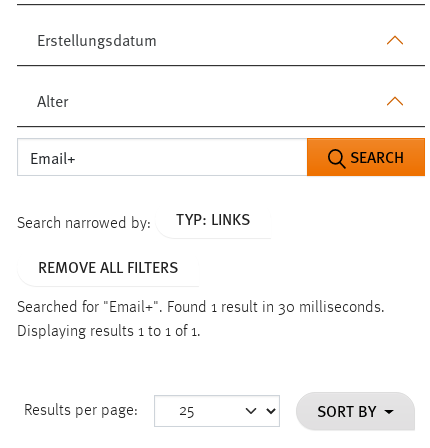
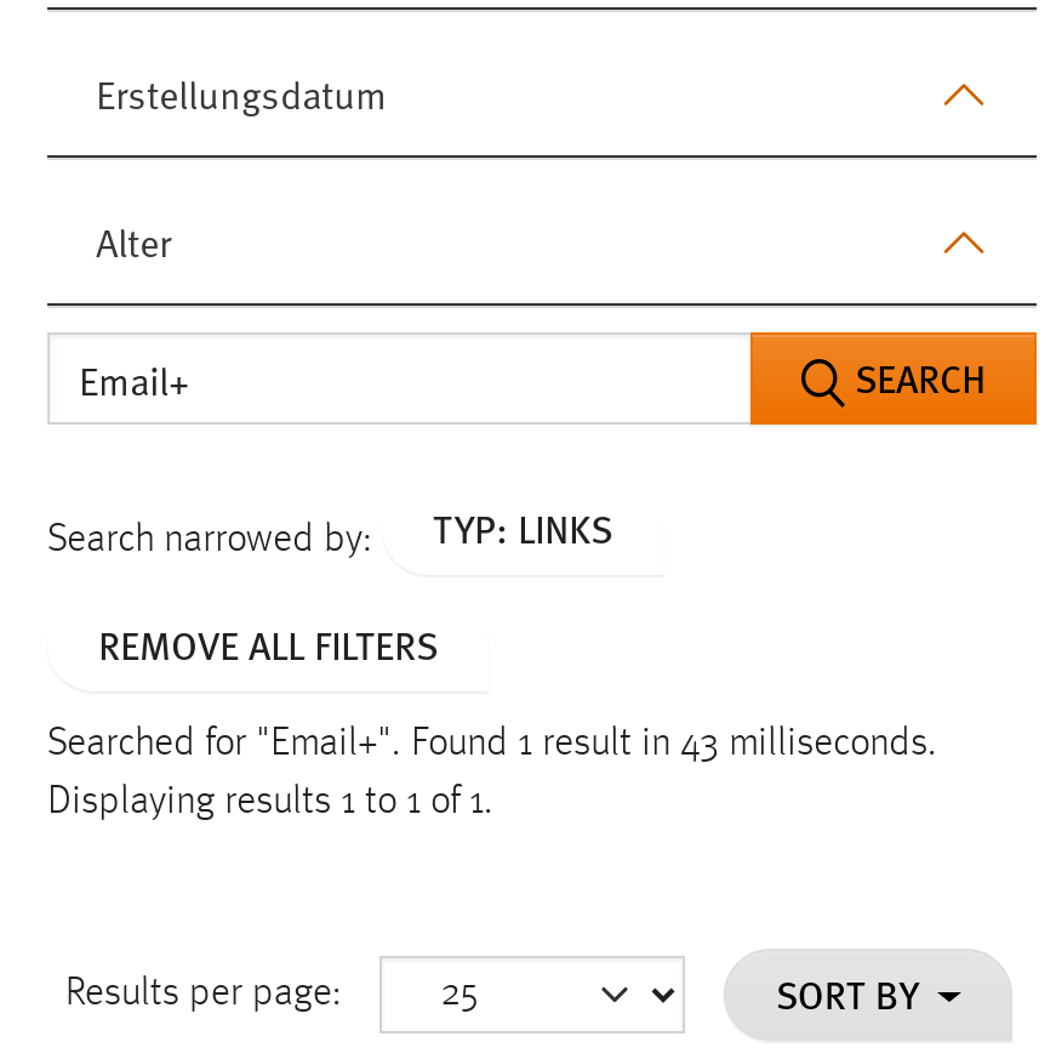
[17,299,385,315] Searched for "Email+". Found 1 result in 30 milliseconds. -> [47,724,937,763] Searched for "Email+". Found 1 result in 43 milliseconds.

